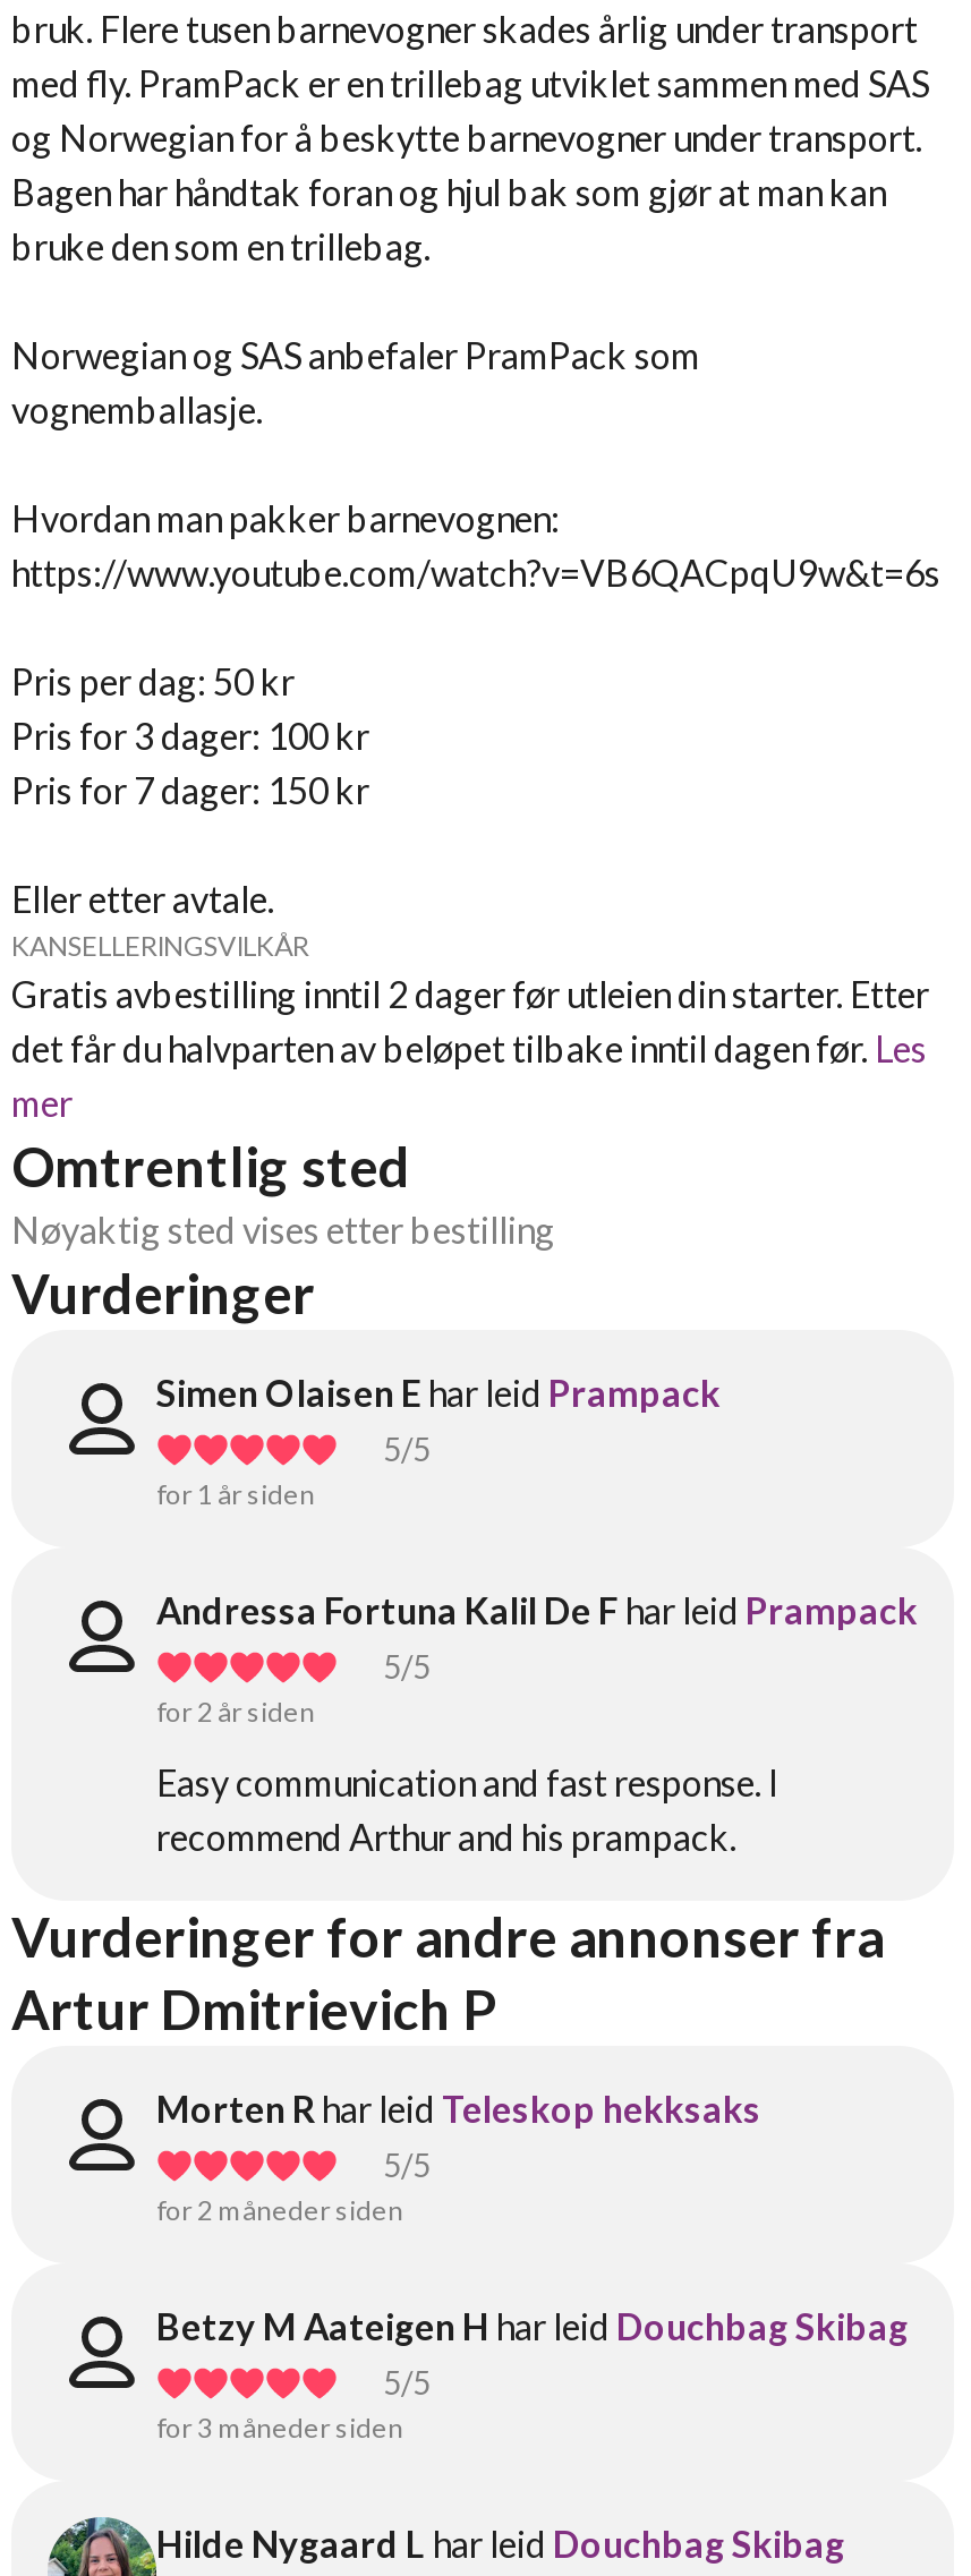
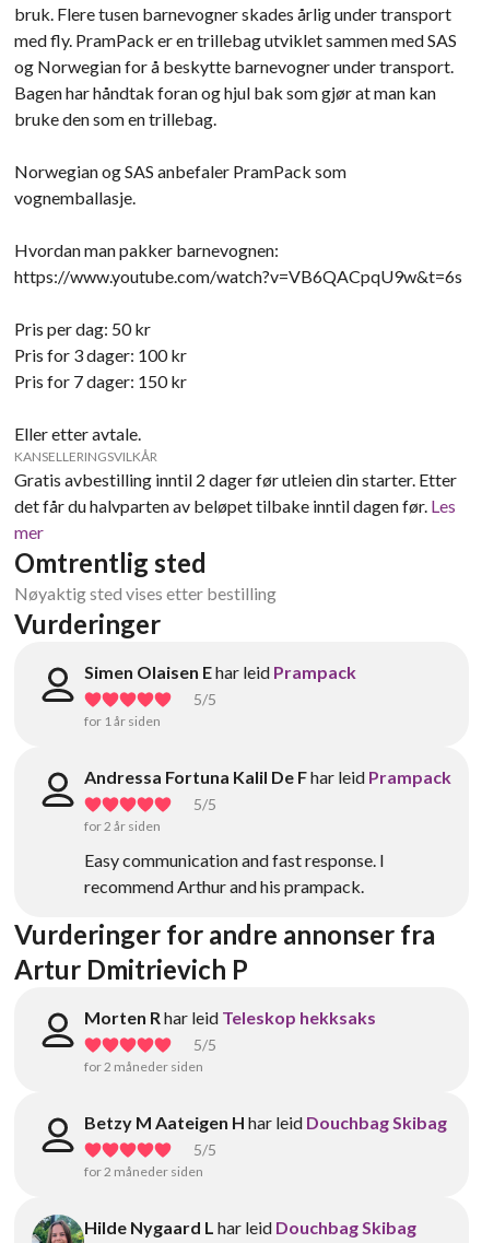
[156,2411,403,2445] for 3 måneder siden -> [84,1163,203,1180] for 2 måneder siden

